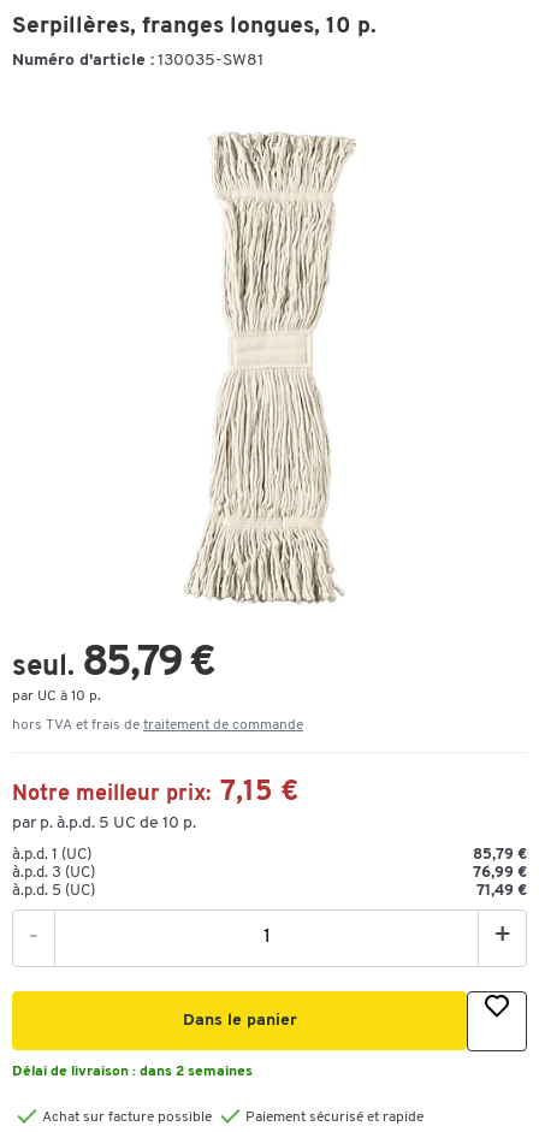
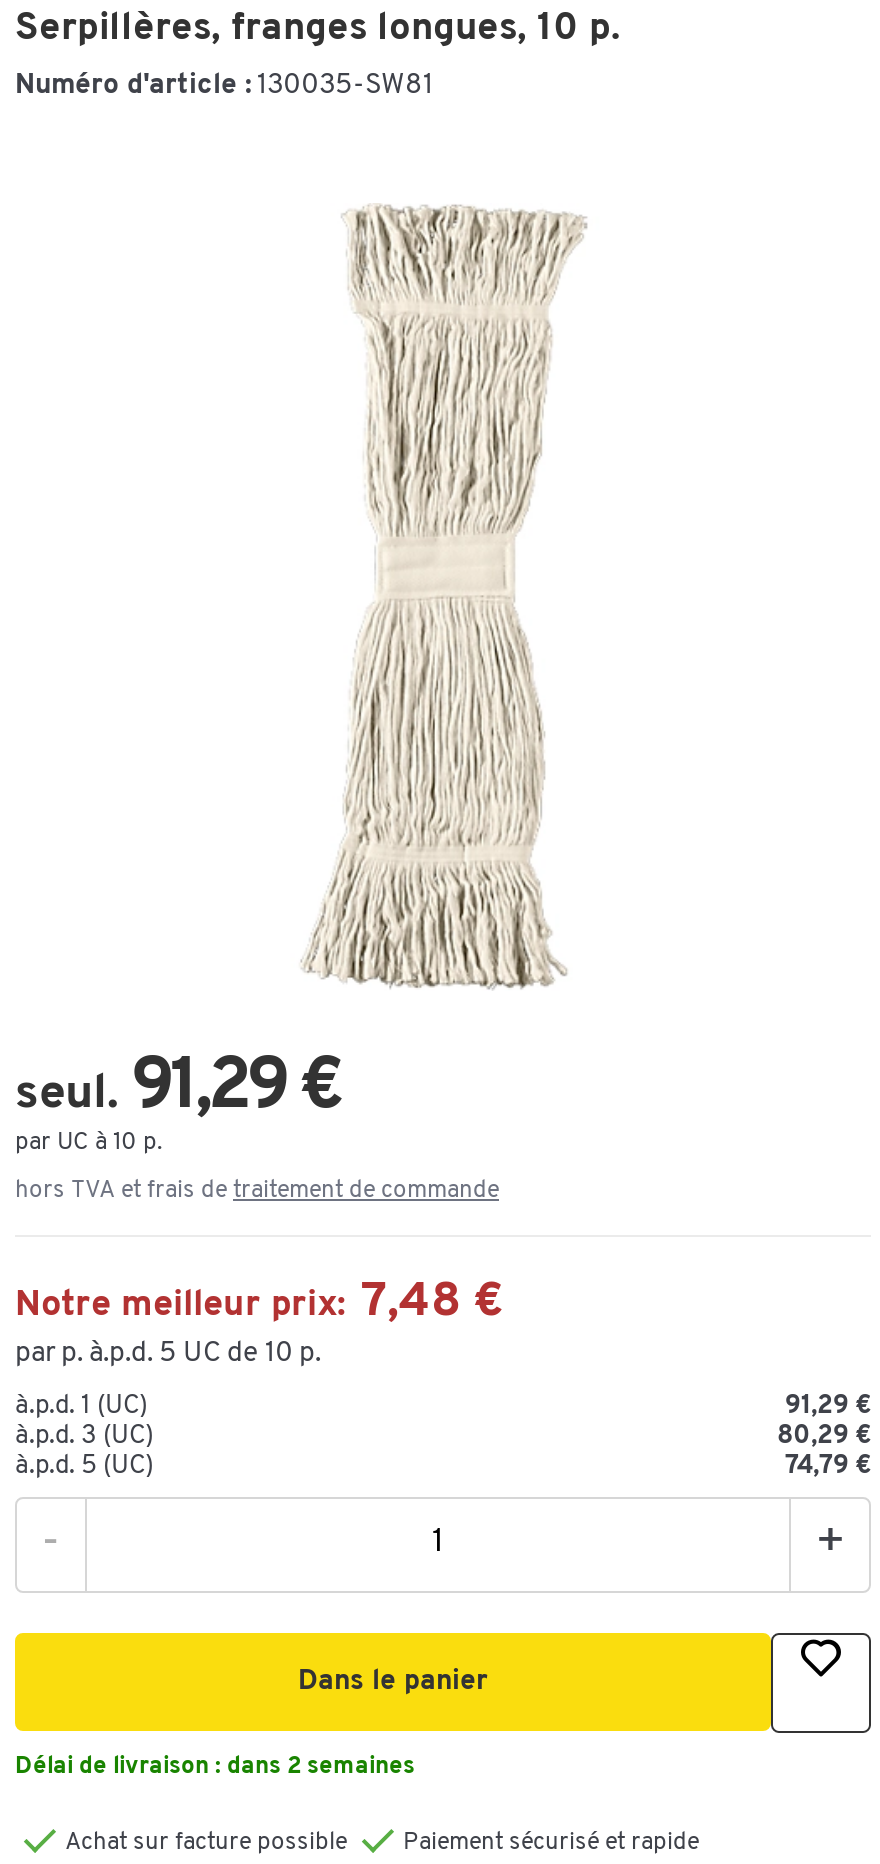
[12,642,213,686] seul. 85,79 € -> [15,1053,340,1125] seul. 91,29 €
[12,778,298,807] Notre meilleur prix: 7,15 € -> [15,1279,503,1327] Notre meilleur prix: 7,48 €
[473,847,527,863] 85,79 € -> [785,1393,871,1419] 91,29 €
[473,865,527,881] 76,99 € -> [777,1423,871,1449] 80,29 €
[476,883,527,899] 71,49 € -> [785,1453,871,1479] 74,79 €

